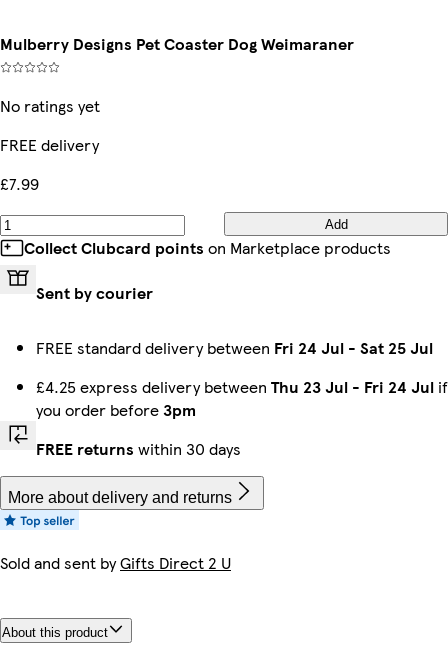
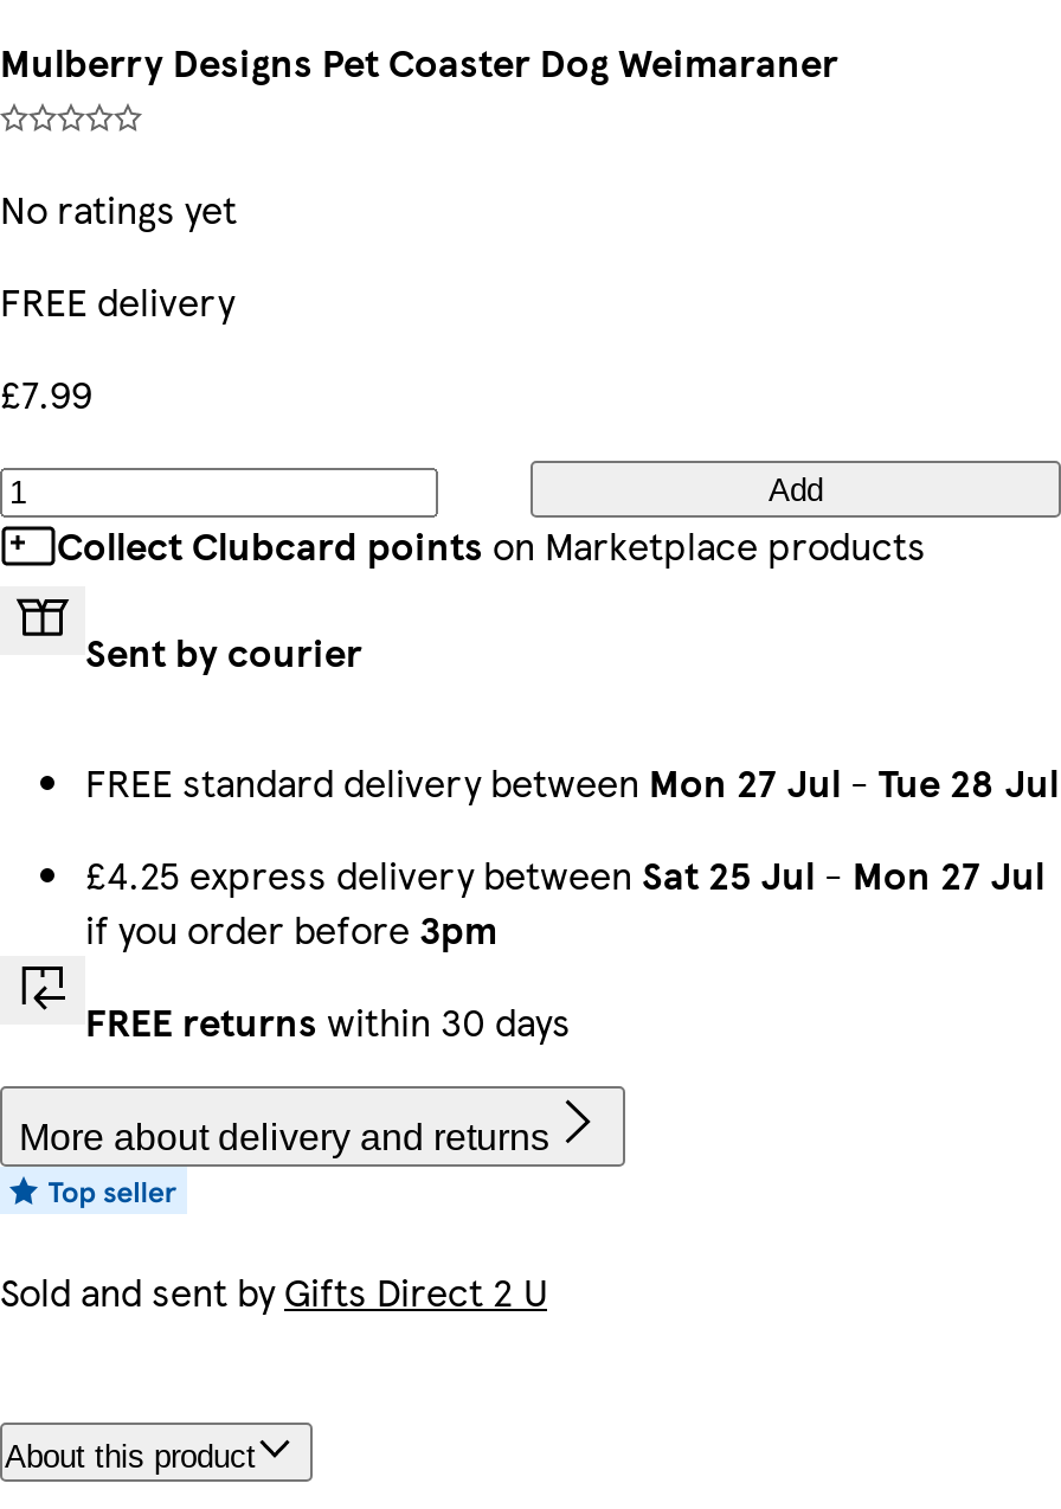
[36,336,433,359] FREE standard delivery between Fri 24 Jul - Sat 25 Jul -> [85,754,1059,809] FREE standard delivery between Mon 27 Jul - Tue 28 Jul
[36,375,448,421] £4.25 express delivery between Thu 23 Jul - Fri 24 Jul if | you order before 3pm -> [85,847,1044,956] £4.25 express delivery between Sat 25 Jul - Mon 27 Jul | if you order before 3pm

